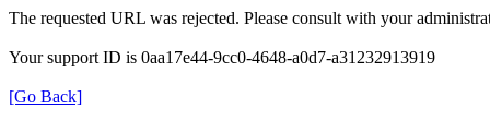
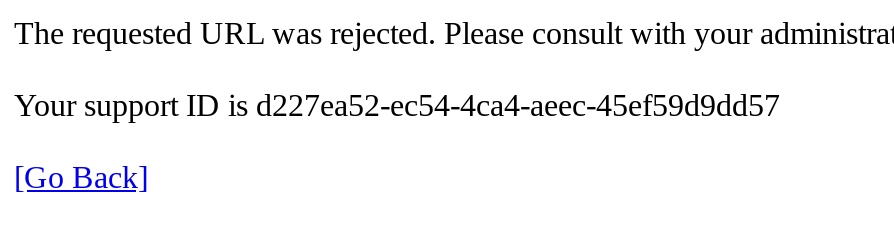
[9,48,435,66] Your support ID is 0aa17e44-9cc0-4648-a0d7-a31232913919 -> [14,88,780,122] Your support ID is d227ea52-ec54-4ca4-aeec-45ef59d9dd57

